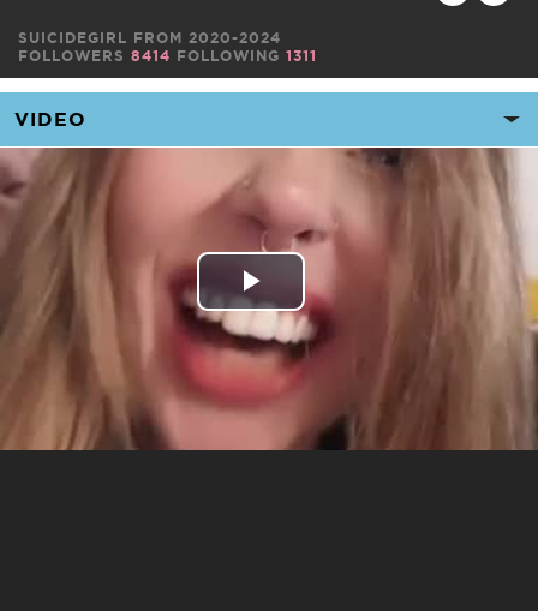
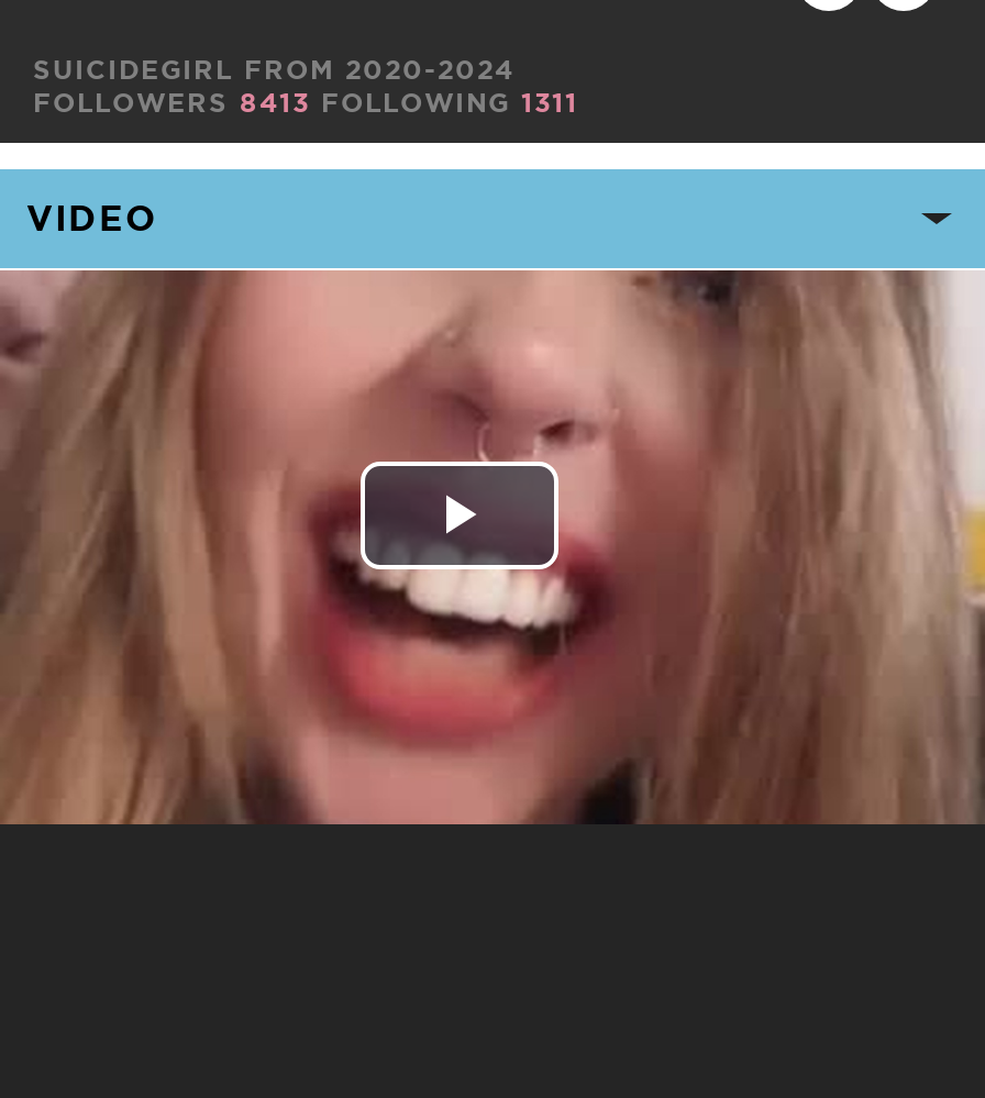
[18,48,317,63] FOLLOWERS 8414 FOLLOWING 1311 -> [33,87,578,116] FOLLOWERS 8413 FOLLOWING 1311

